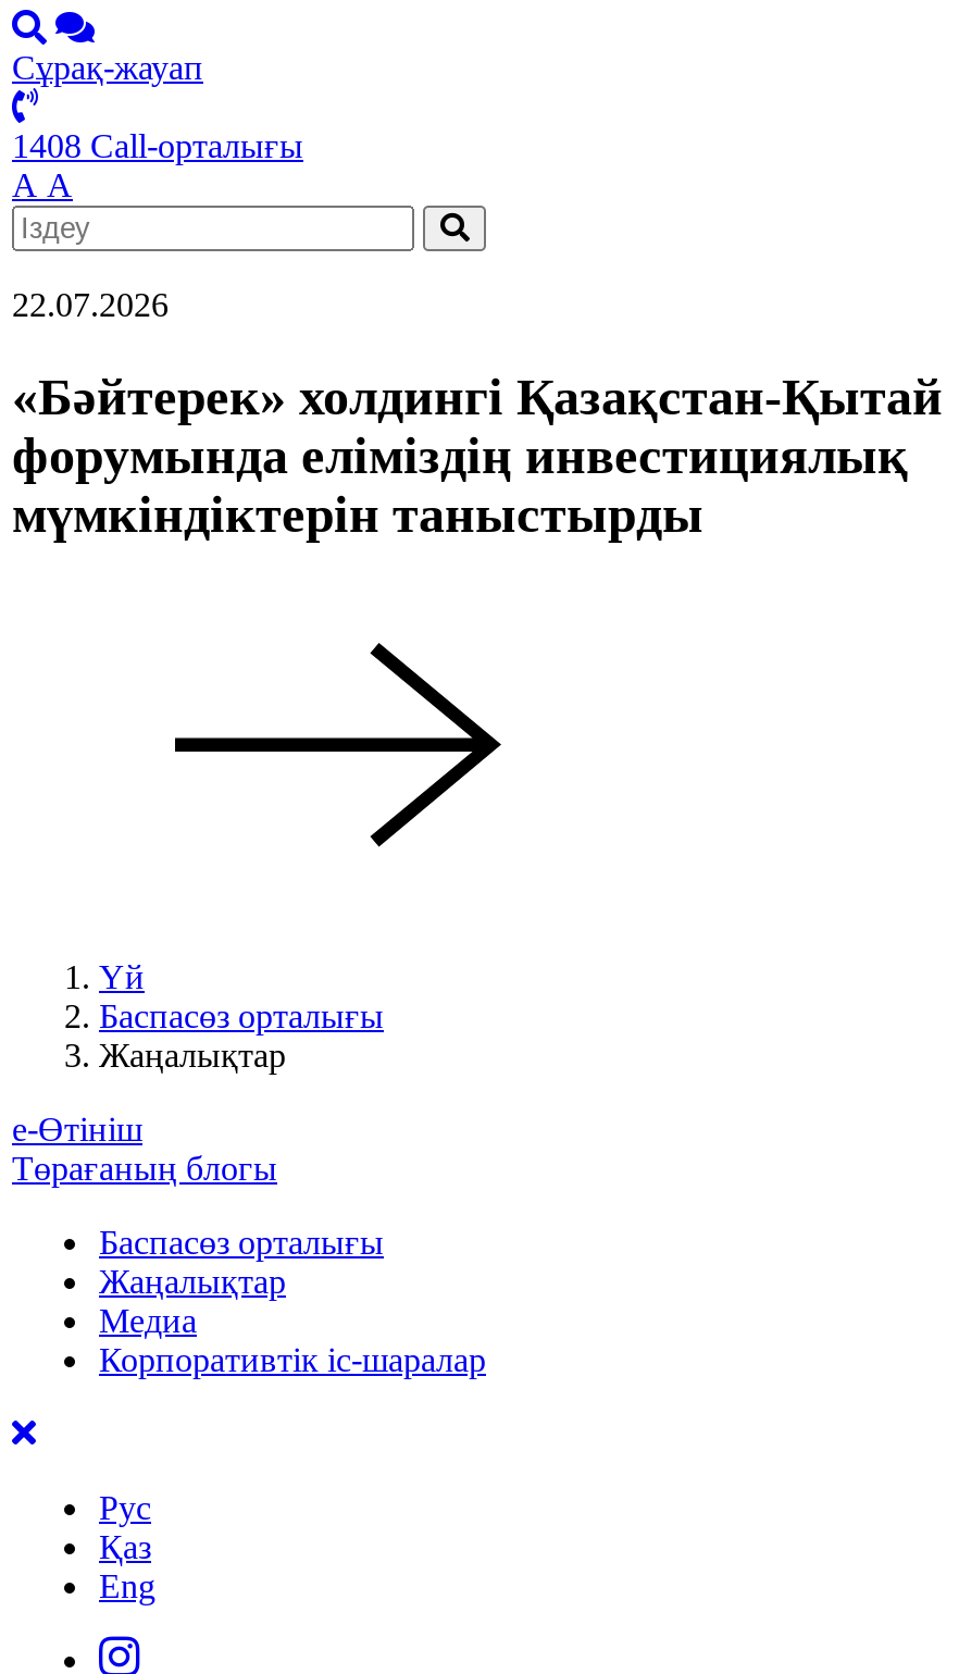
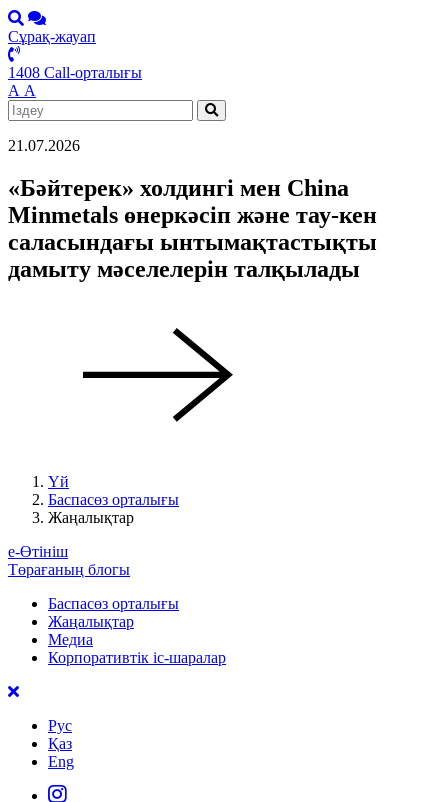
[12,286,169,323] 22.07.2026 -> [8,137,80,154] 21.07.2026
[12,369,943,543] «Бәйтерек» холдингі Қазақстан-Қытай | форумында еліміздің инвестициялық | мүмкіндіктерін таныстырды -> [8,175,377,282] «Бәйтерек» холдингі мен China | Minmetals өнеркәсіп және тау-кен | саласындағы ынтымақтастықты | дамыту мәселелерін талқылады

